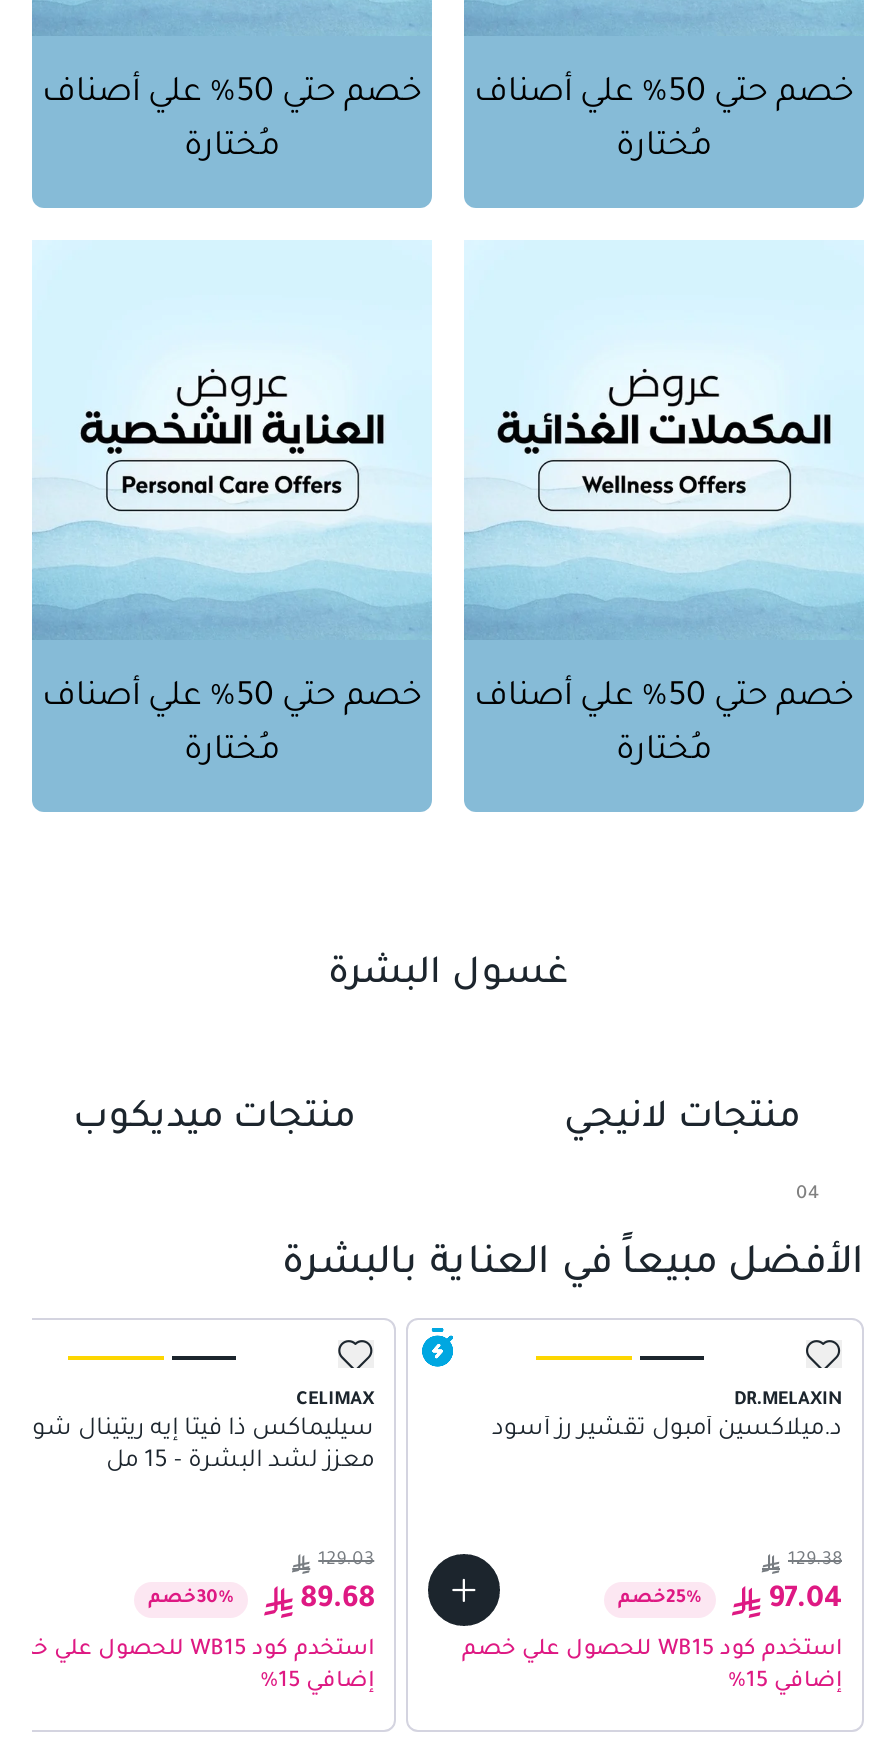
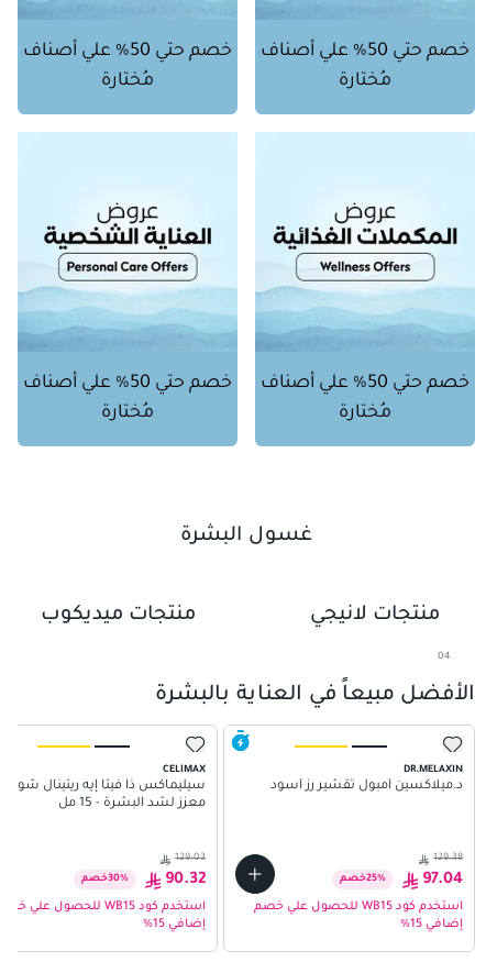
[300,1586,374,1618] 89.68 -> [165,872,206,889] 90.32

